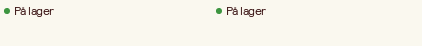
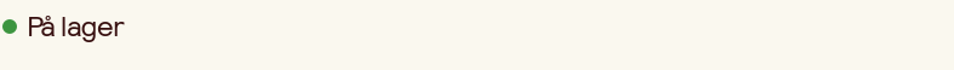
[226,3,266,19] På lager -> none

